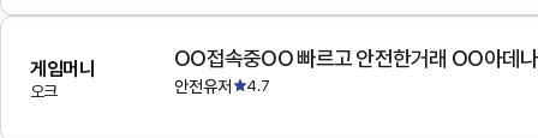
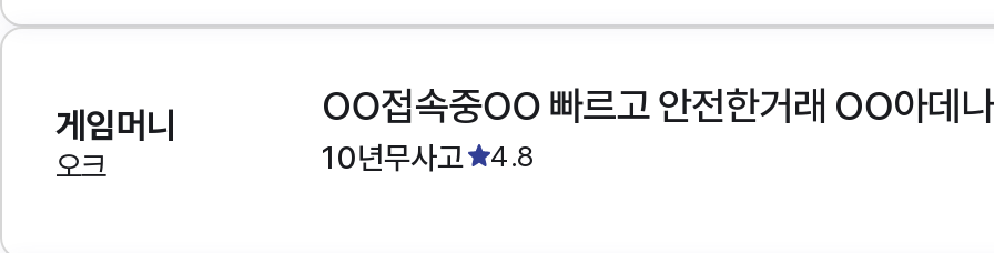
[174,76,270,95] 안전유저 | 4.7 -> [322,139,535,174] 10년무사고 | 4.8

